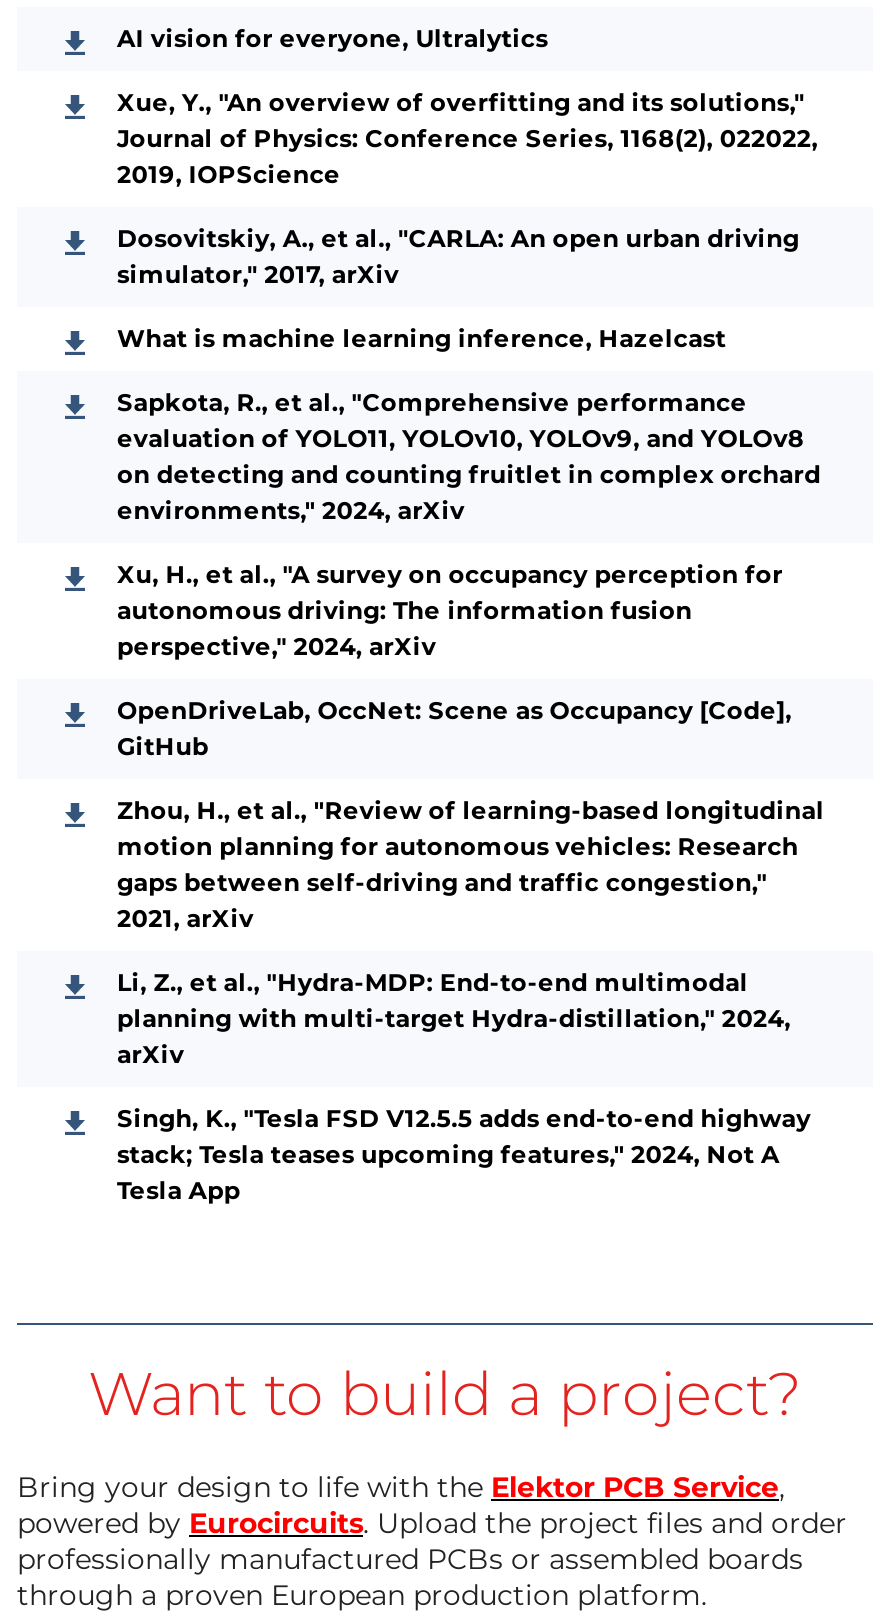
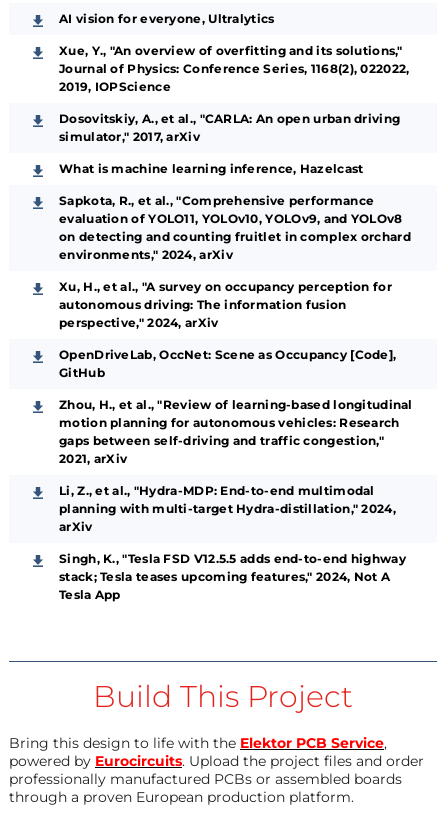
[88,1357,802,1431] Want to build a project? -> [93,678,353,715] Build This Project
[17,1469,785,1505] Bring your design to life with the Elektor PCB Service, -> [9,734,387,752] Bring this design to life with the Elektor PCB Service,

